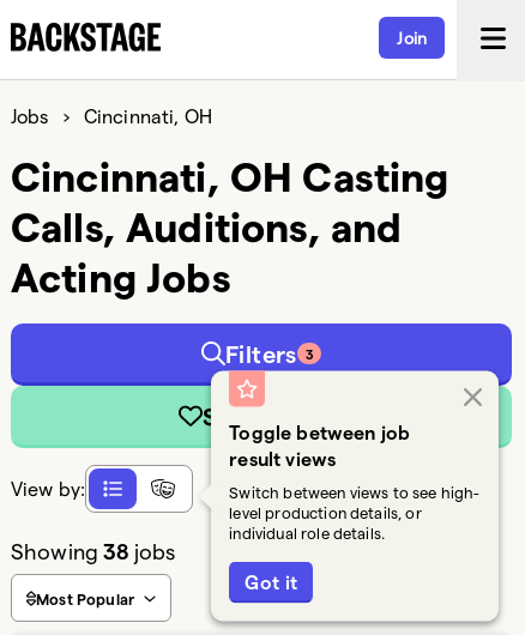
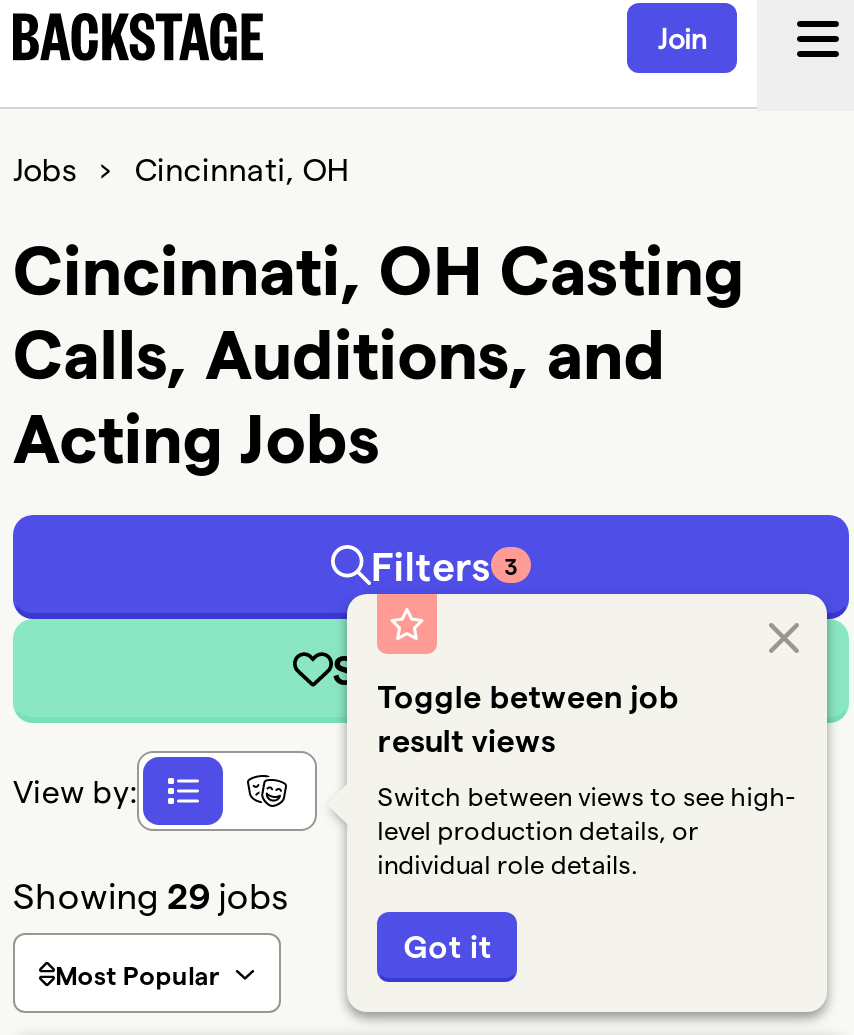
[11,538,175,563] Showing 38 jobs -> [13,873,288,915] Showing 29 jobs

